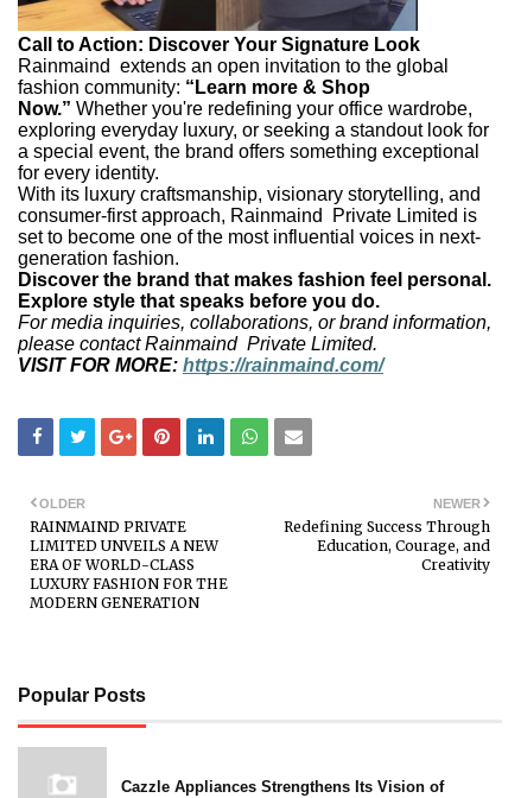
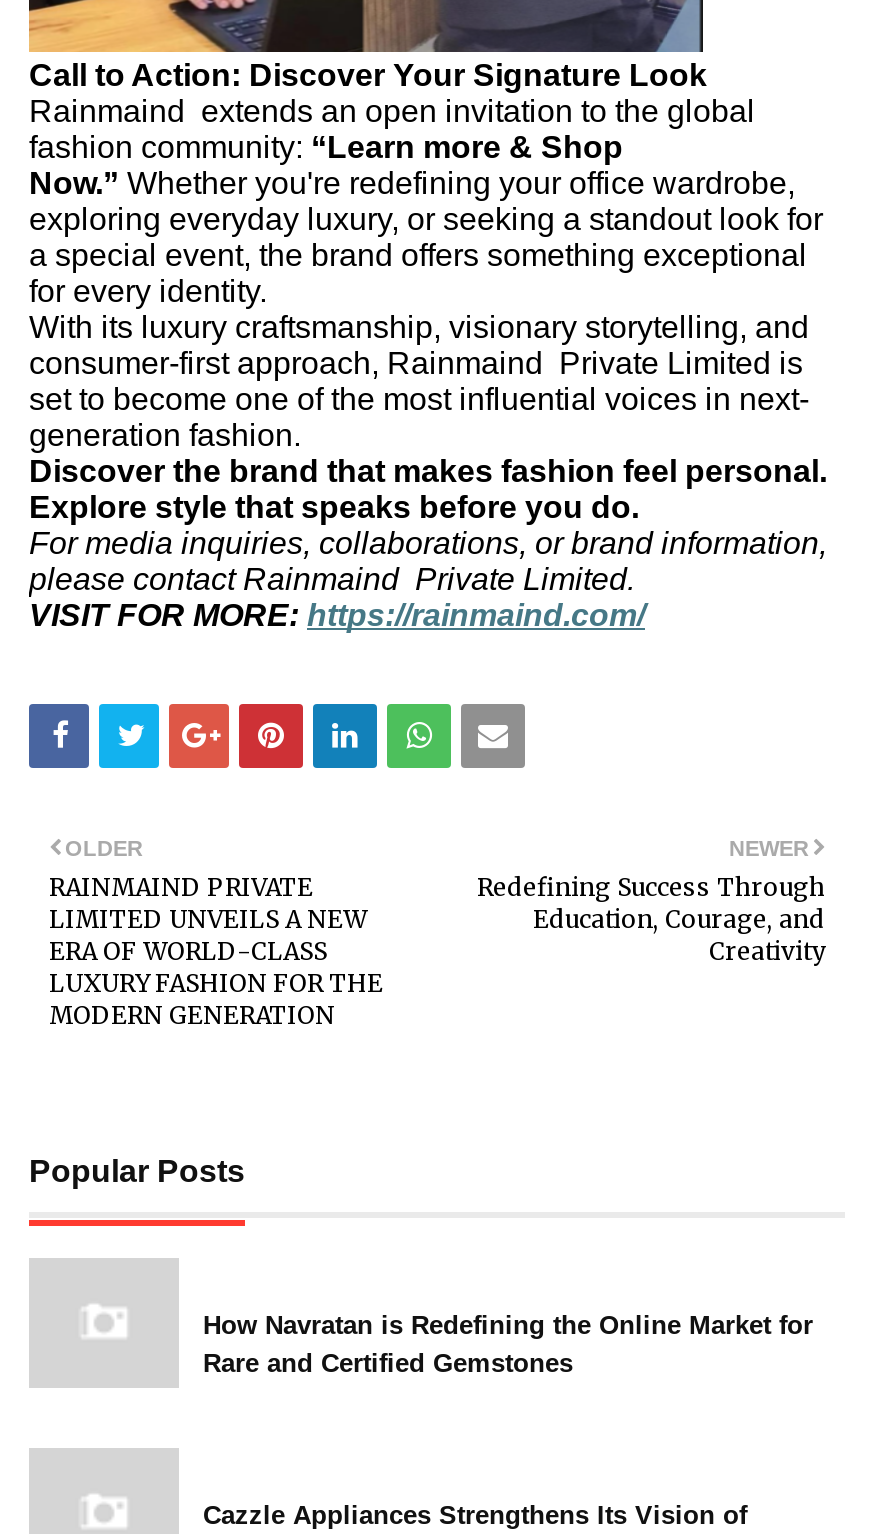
none -> [203,1310,813,1378] How Navratan is Redefining the Online Market for | Rare and Certified Gemstones

